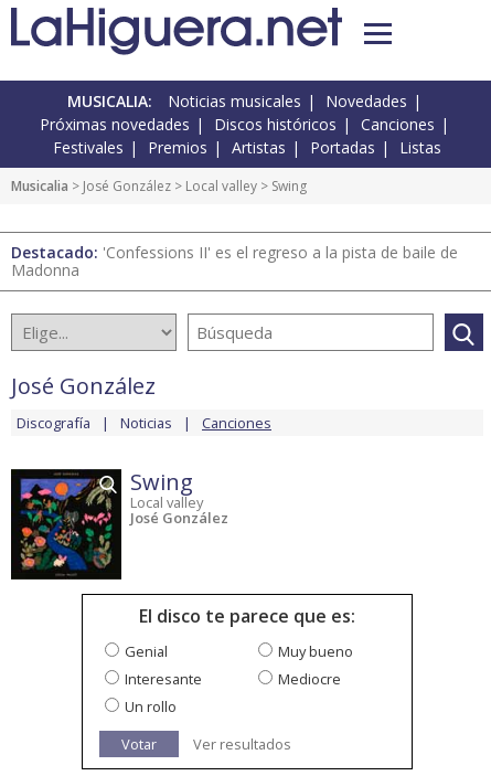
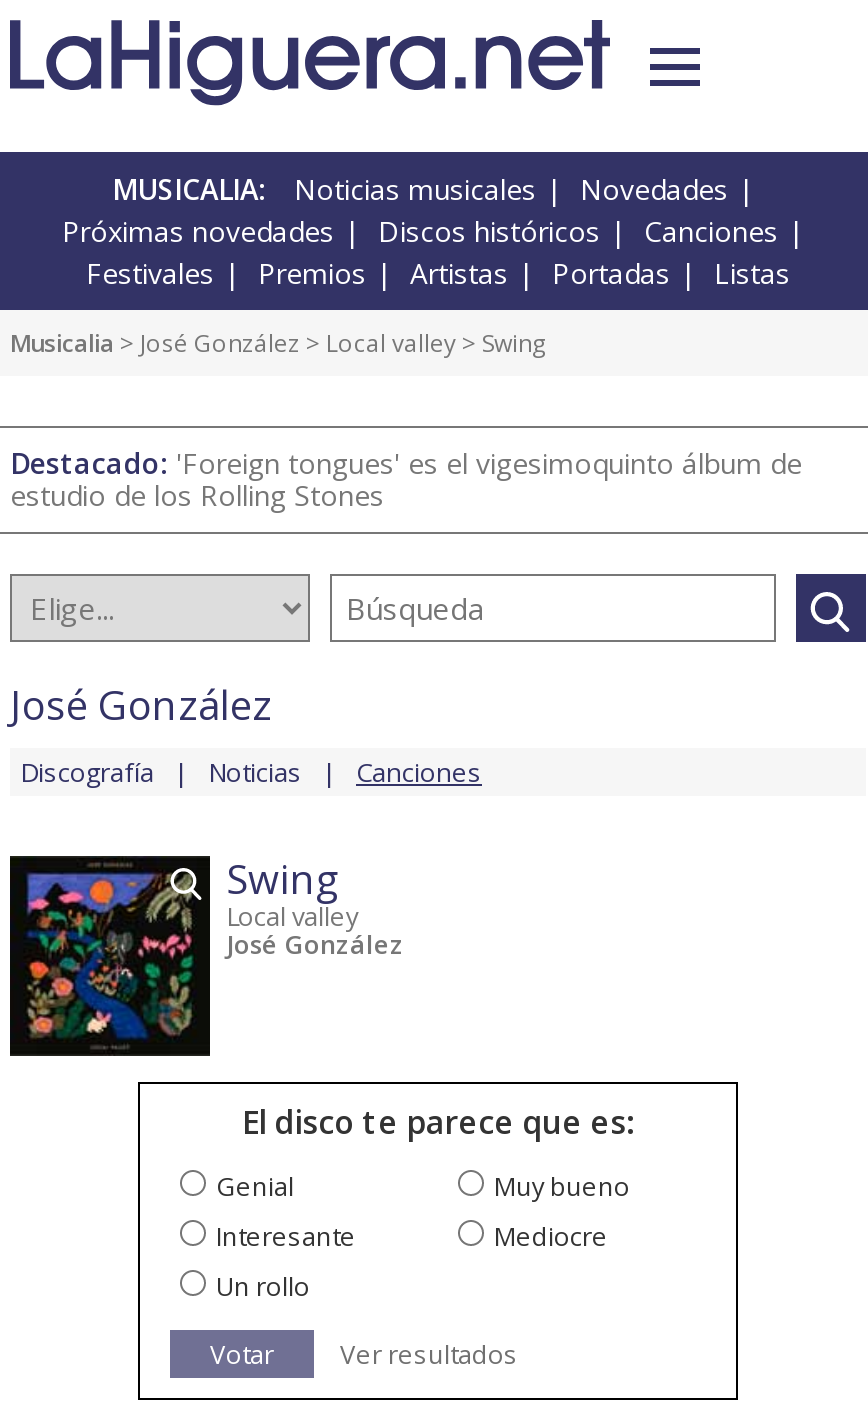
[11,242,458,281] Destacado: 'Confessions II' es el regreso a la pista de baile de | Madonna -> [10,444,802,514] Destacado: 'Foreign tongues' es el vigesimoquinto álbum de | estudio de los Rolling Stones

